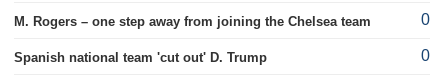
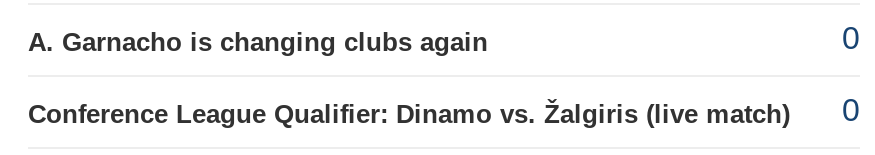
[14,14,371,29] M. Rogers – one step away from joining the Chelsea team -> [28,27,488,57] A. Garnacho is changing clubs again
[14,50,267,65] Spanish national team 'cut out' D. Trump -> [28,99,790,129] Conference League Qualifier: Dinamo vs. Žalgiris (live match)

